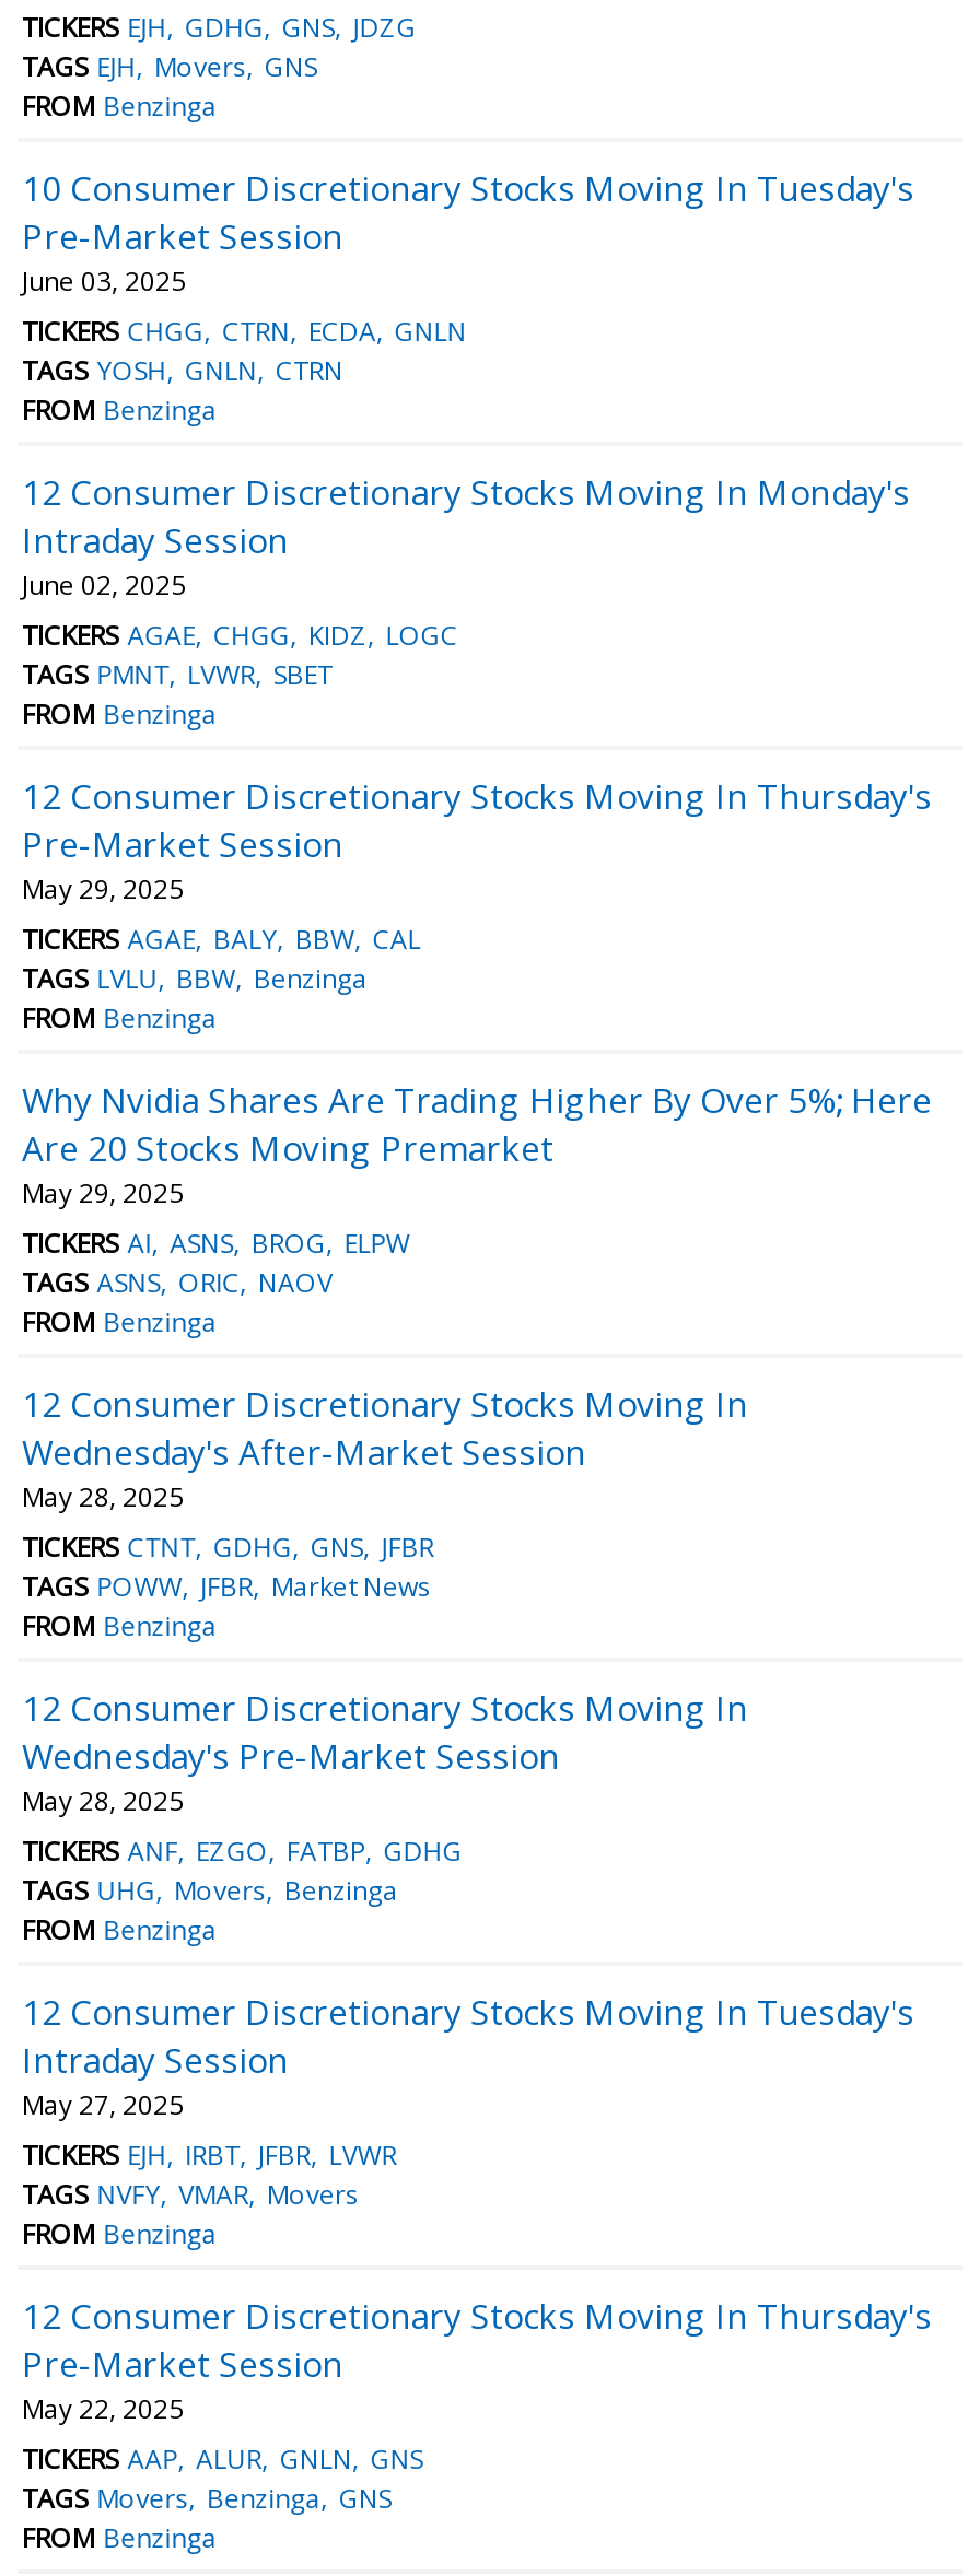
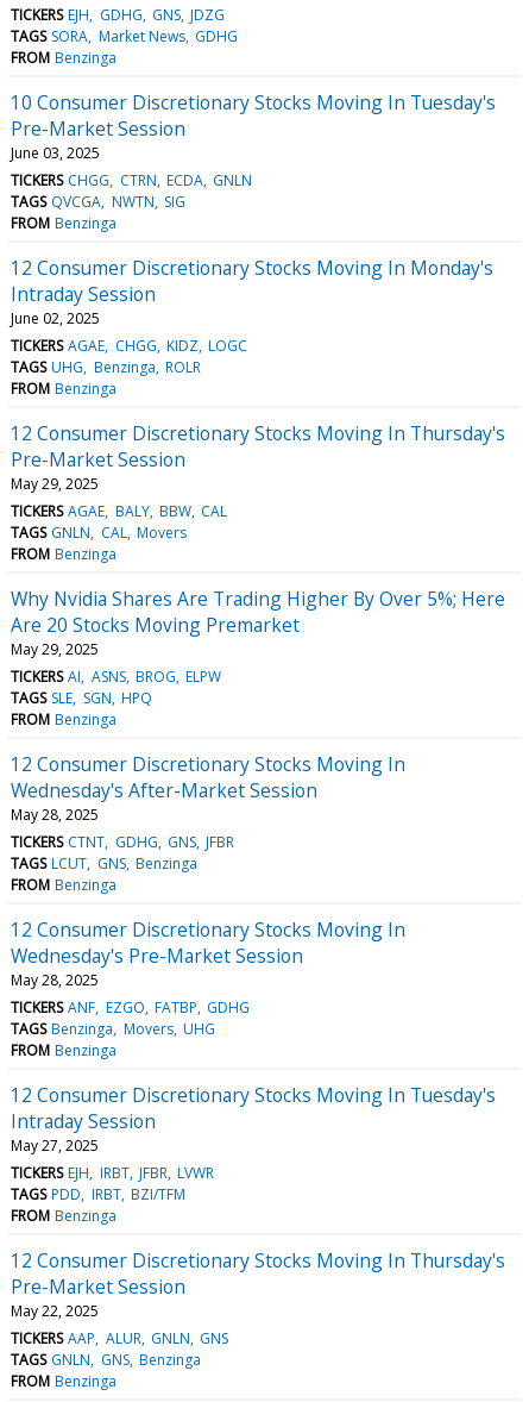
[22,48,317,85] TAGS EJH Movers GNS -> [11,26,238,46] TAGS SORA Market News GDHG
[22,352,343,389] TAGS YOSH GNLN CTRN -> [11,191,185,212] TAGS QVCGA NWTN SIG
[22,656,332,693] TAGS PMNT LVWR SBET -> [11,357,201,377] TAGS UHG Benzinga ROLR
[22,960,367,997] TAGS LVLU BBW Benzinga -> [11,522,187,543] TAGS GNLN CAL Movers
[22,1264,332,1301] TAGS ASNS ORIC NAOV -> [11,688,152,708] TAGS SLE SGN HPQ
[22,1568,431,1605] TAGS POWW JFBR Market News -> [11,853,197,873] TAGS LCUT GNS Benzinga
[22,1872,398,1909] TAGS UHG Movers Benzinga -> [11,1019,215,1039] TAGS Benzinga Movers UHG
[22,2176,359,2213] TAGS NVFY VMAR Movers -> [11,1184,185,1204] TAGS PDD IRBT BZI/TFM
[22,2480,391,2517] TAGS Movers Benzinga GNS -> [11,1350,201,1370] TAGS GNLN GNS Benzinga

